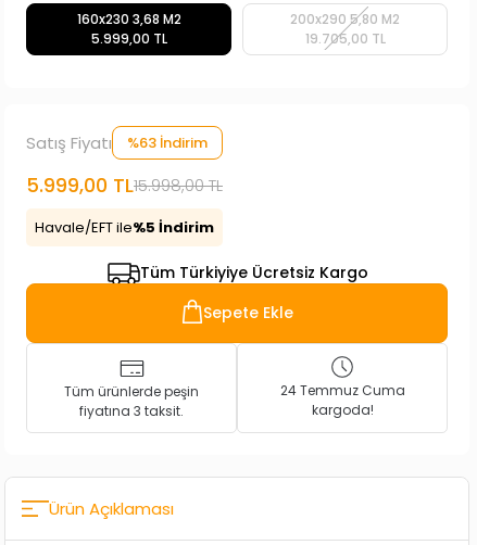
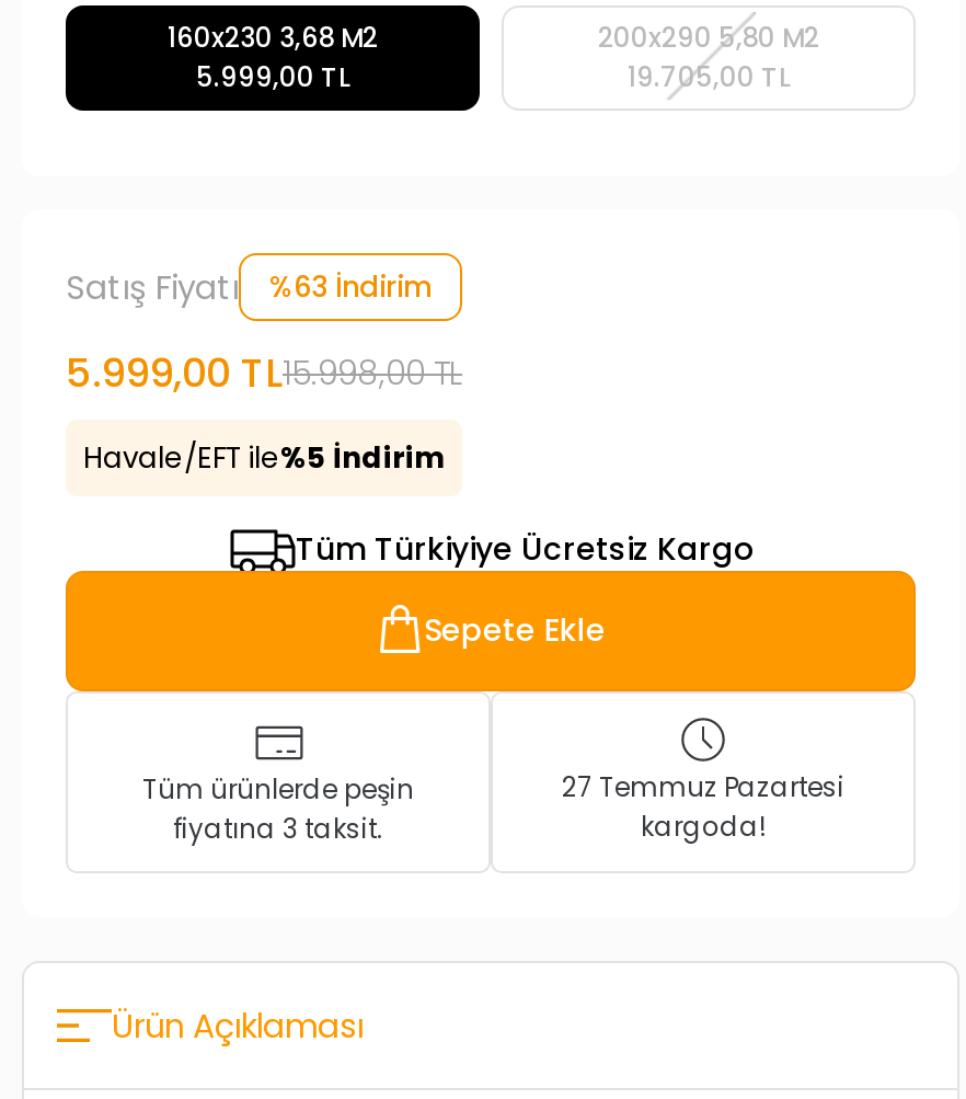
[280,381,405,399] 24 Temmuz Cuma -> [562,768,844,805] 27 Temmuz Pazartesi

